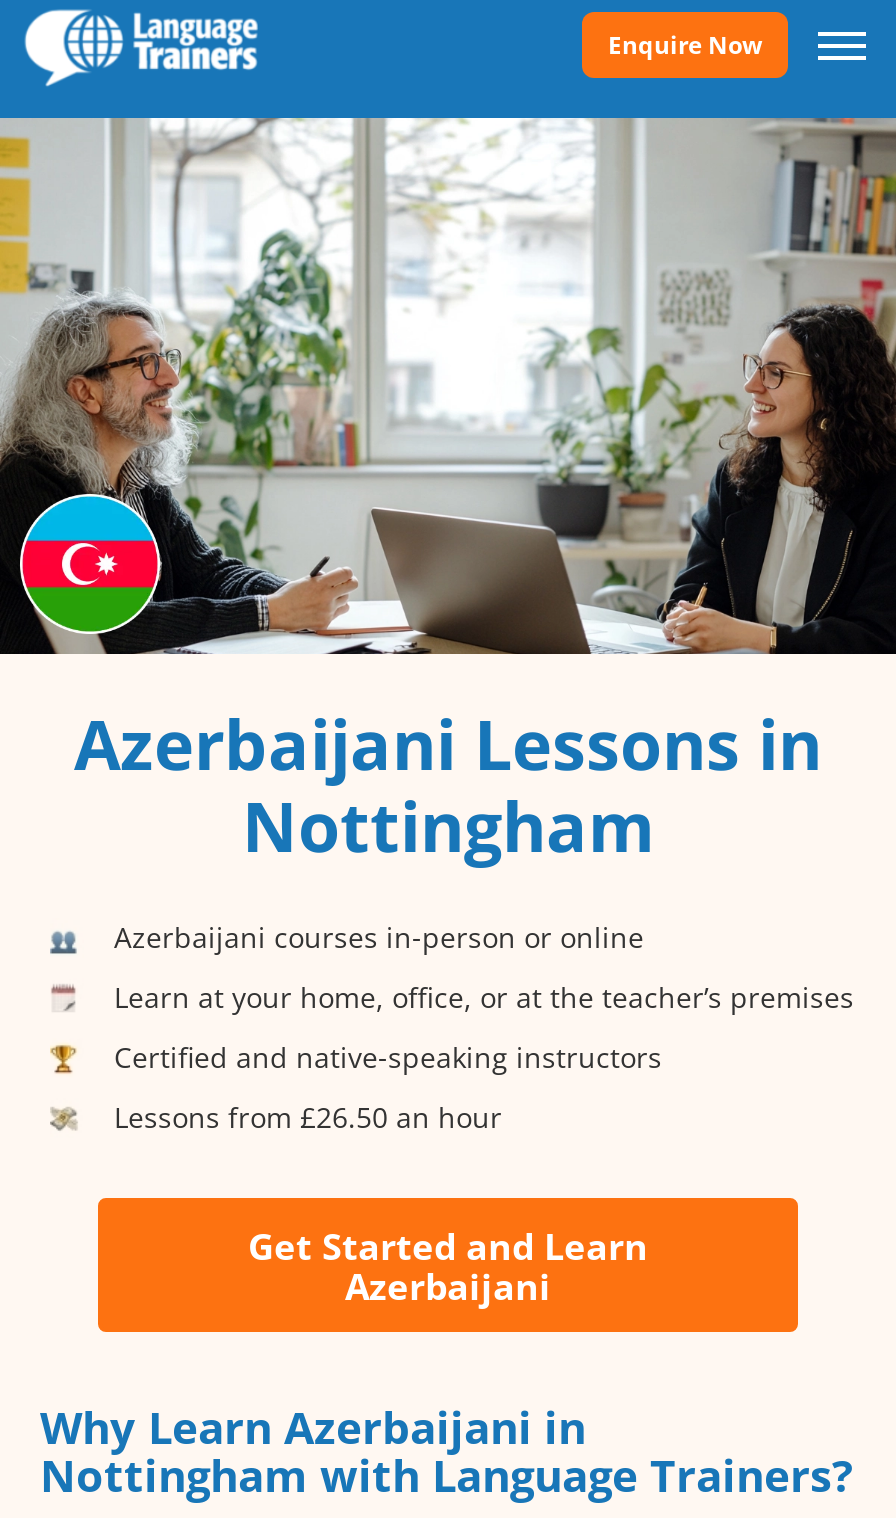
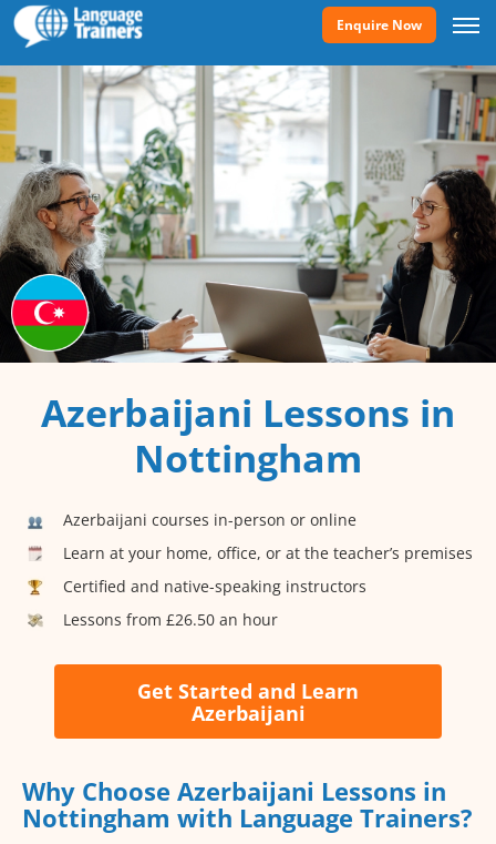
[40,1397,586,1457] Why Learn Azerbaijani in -> [22,775,446,808] Why Choose Azerbaijani Lessons in

